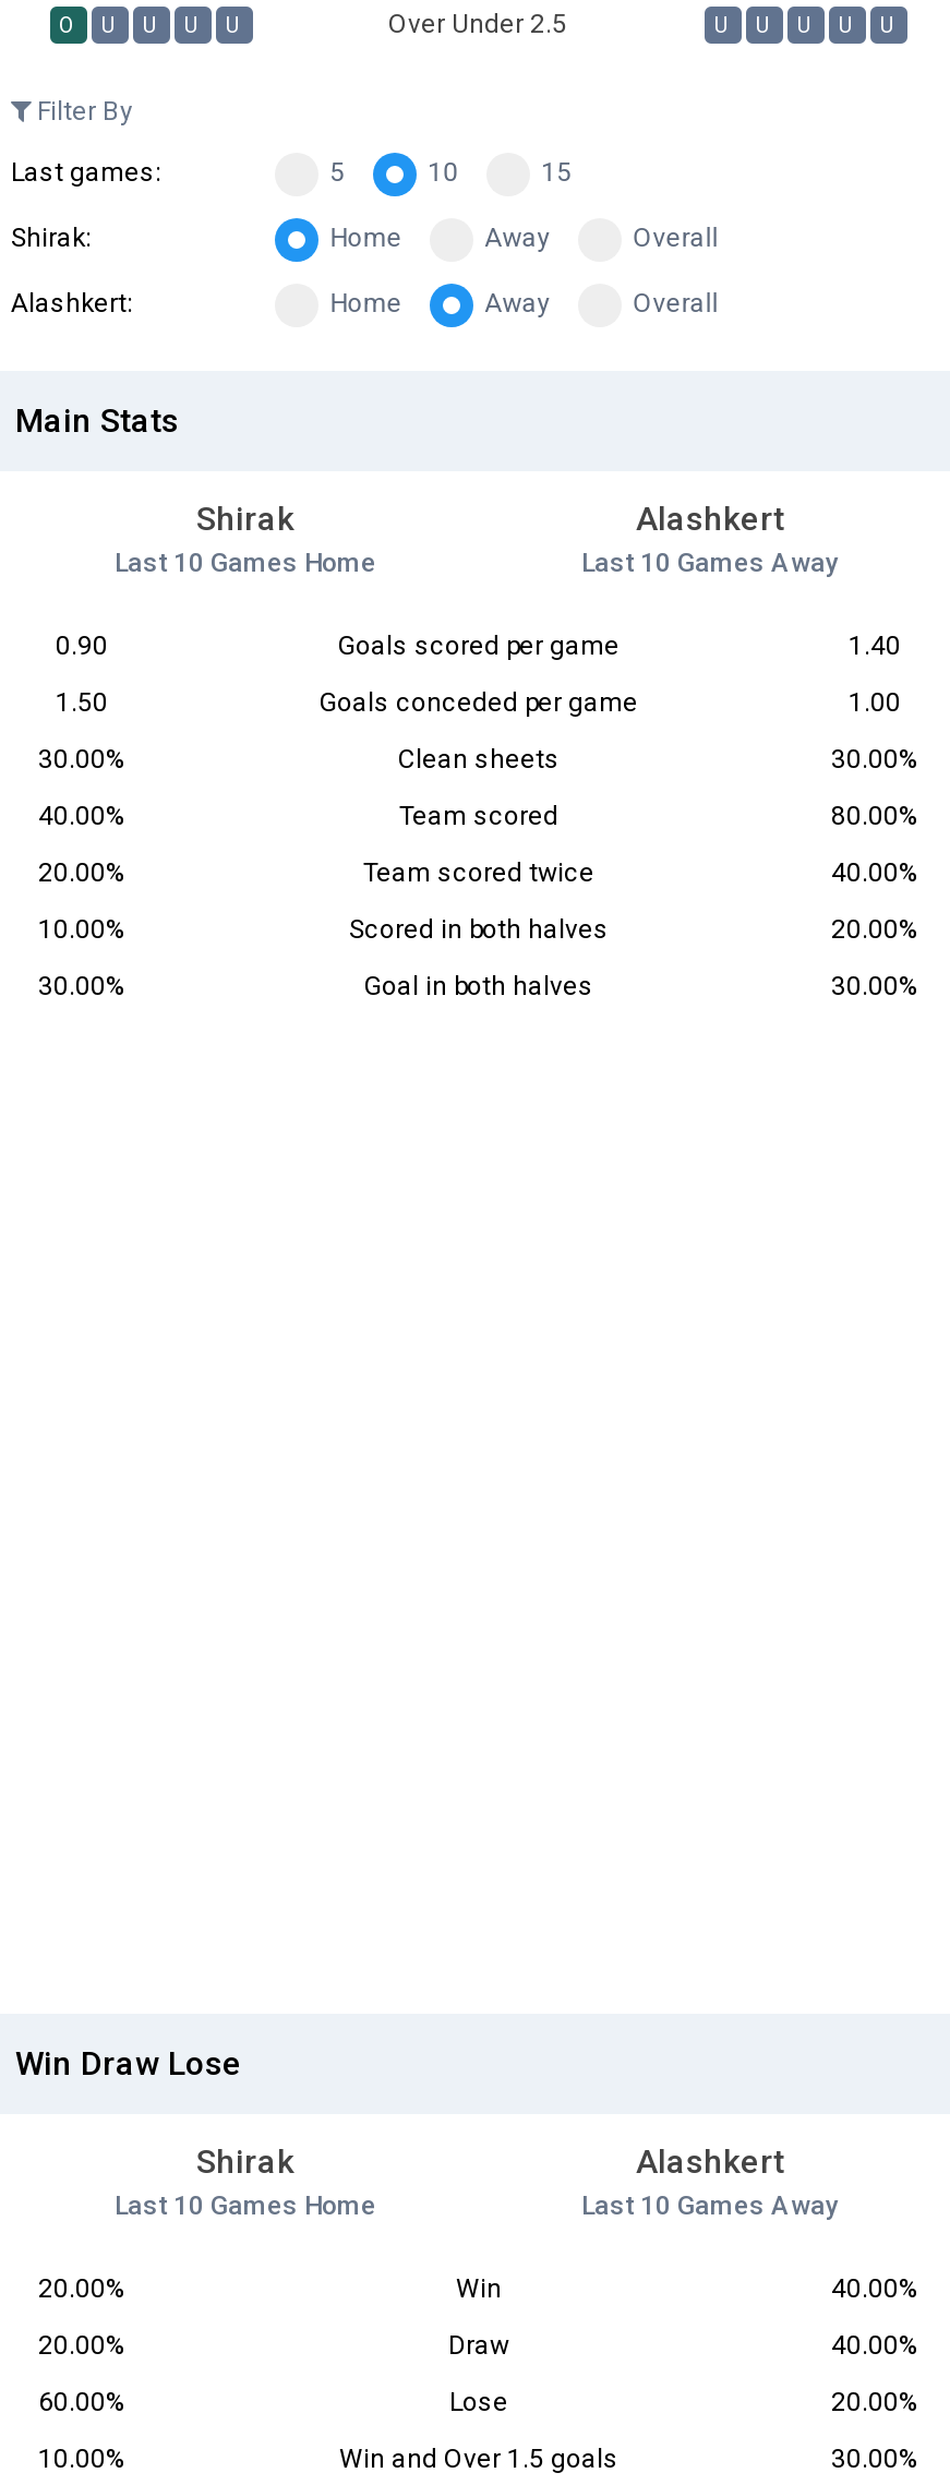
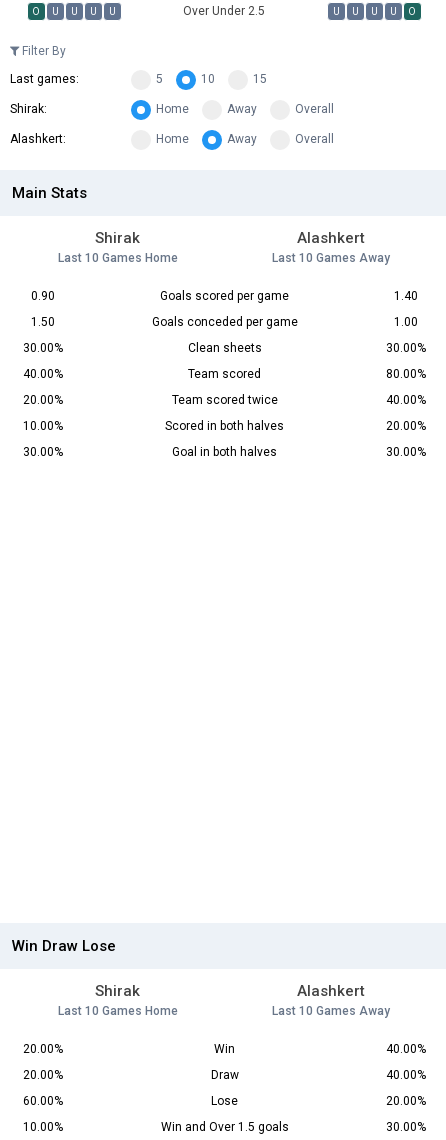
[880,14,895,38] U -> [408,6,416,17] O

